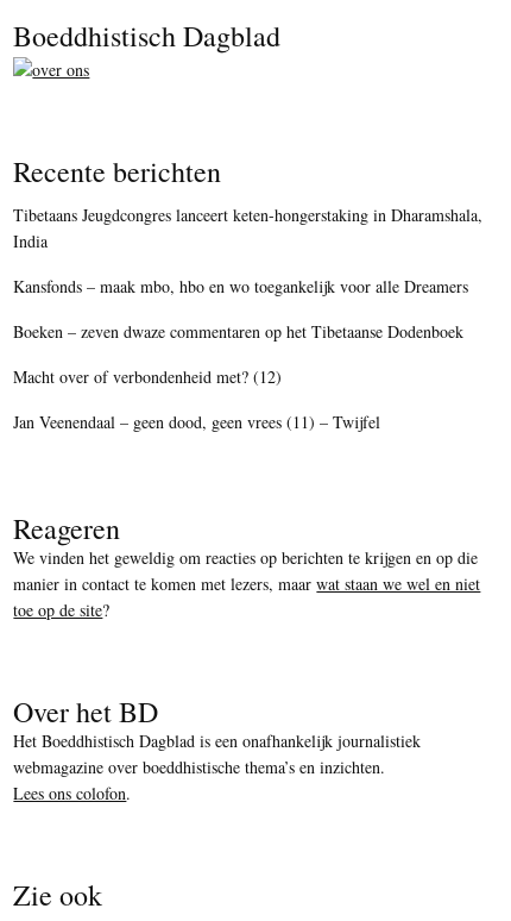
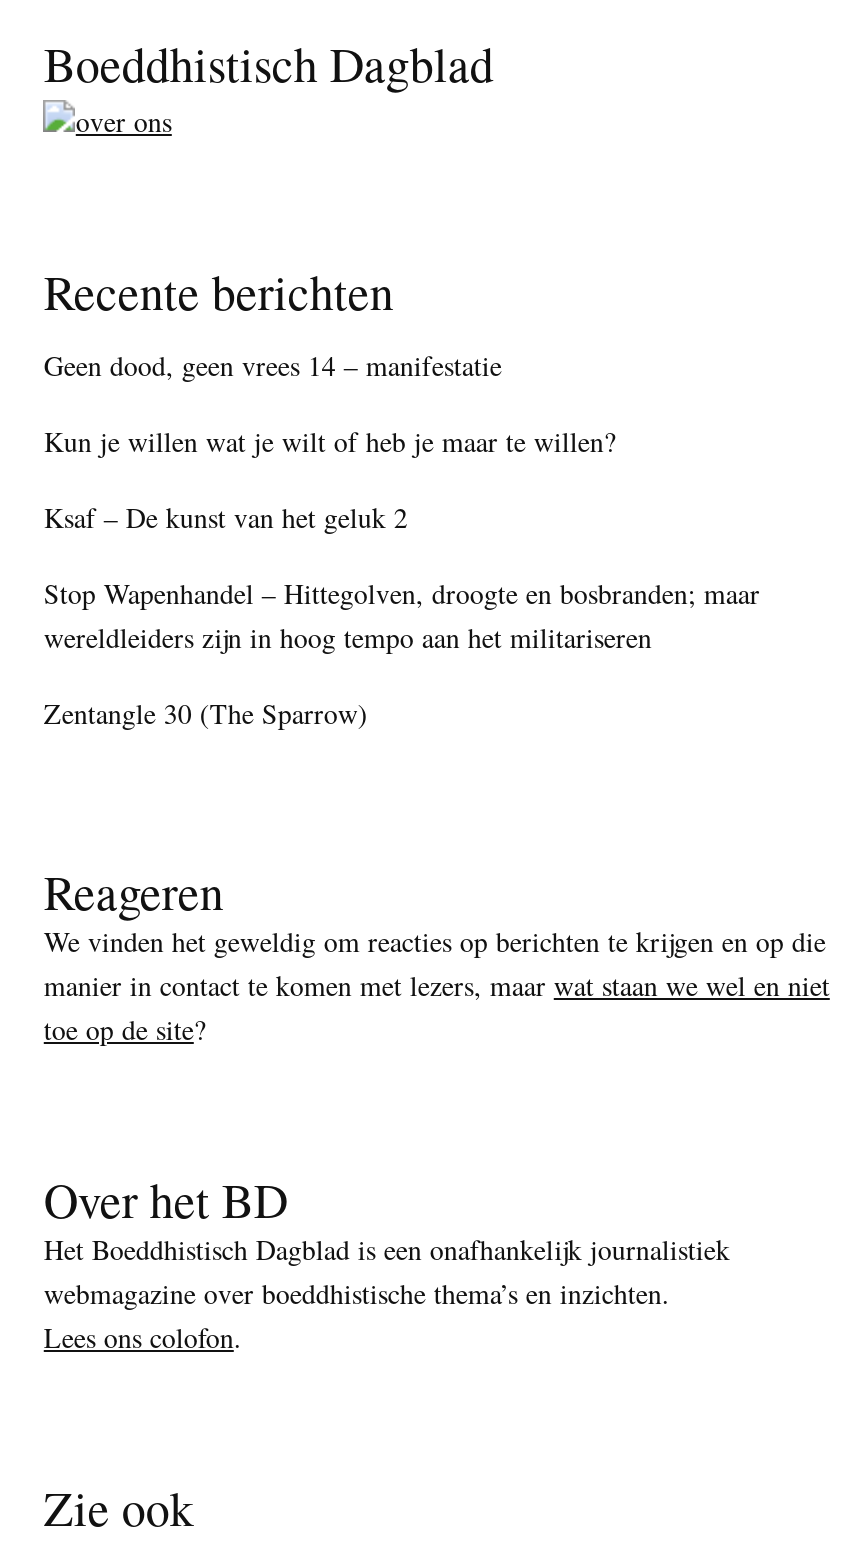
[14,204,483,253] Tibetaans Jeugdcongres lanceert keten-hongerstaking in Dharamshala, | India -> [44,346,502,384] Geen dood, geen vrees 14 – manifestatie
[14,275,469,298] Kansfonds – maak mbo, hbo en wo toegankelijk voor alle Dreamers -> [44,422,616,460] Kun je willen wat je wilt of heb je maar te willen?
[14,320,464,343] Boeken – zeven dwaze commentaren op het Tibetaanse Dodenboek -> [44,498,408,536] Ksaf – De kunst van het geluk 2
[14,366,282,388] Macht over of verbondenheid met? (12) -> [44,574,760,656] Stop Wapenhandel – Hittegolven, droogte en bosbranden; maar | wereldleiders zijn in hoog tempo aan het militariseren
[14,411,381,433] Jan Veenendaal – geen dood, geen vrees (11) – Twijfel -> [44,694,368,732] Zentangle 30 (The Sparrow)

